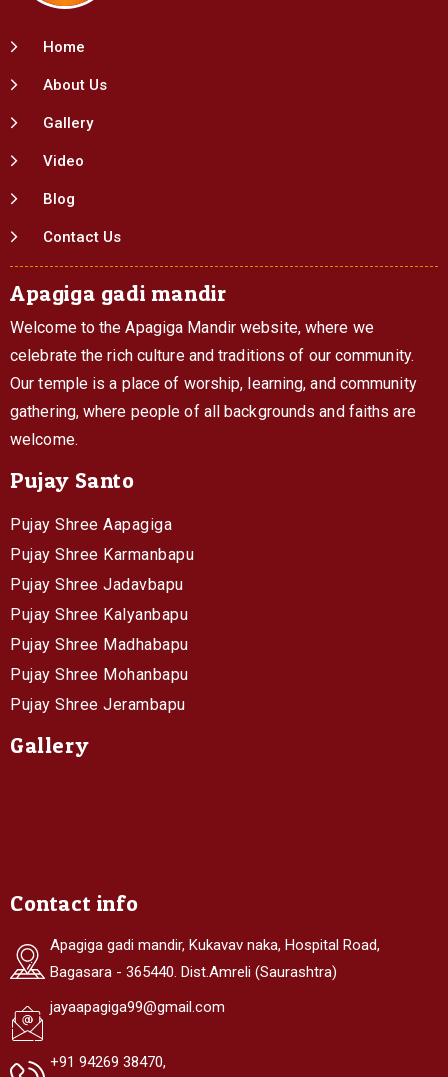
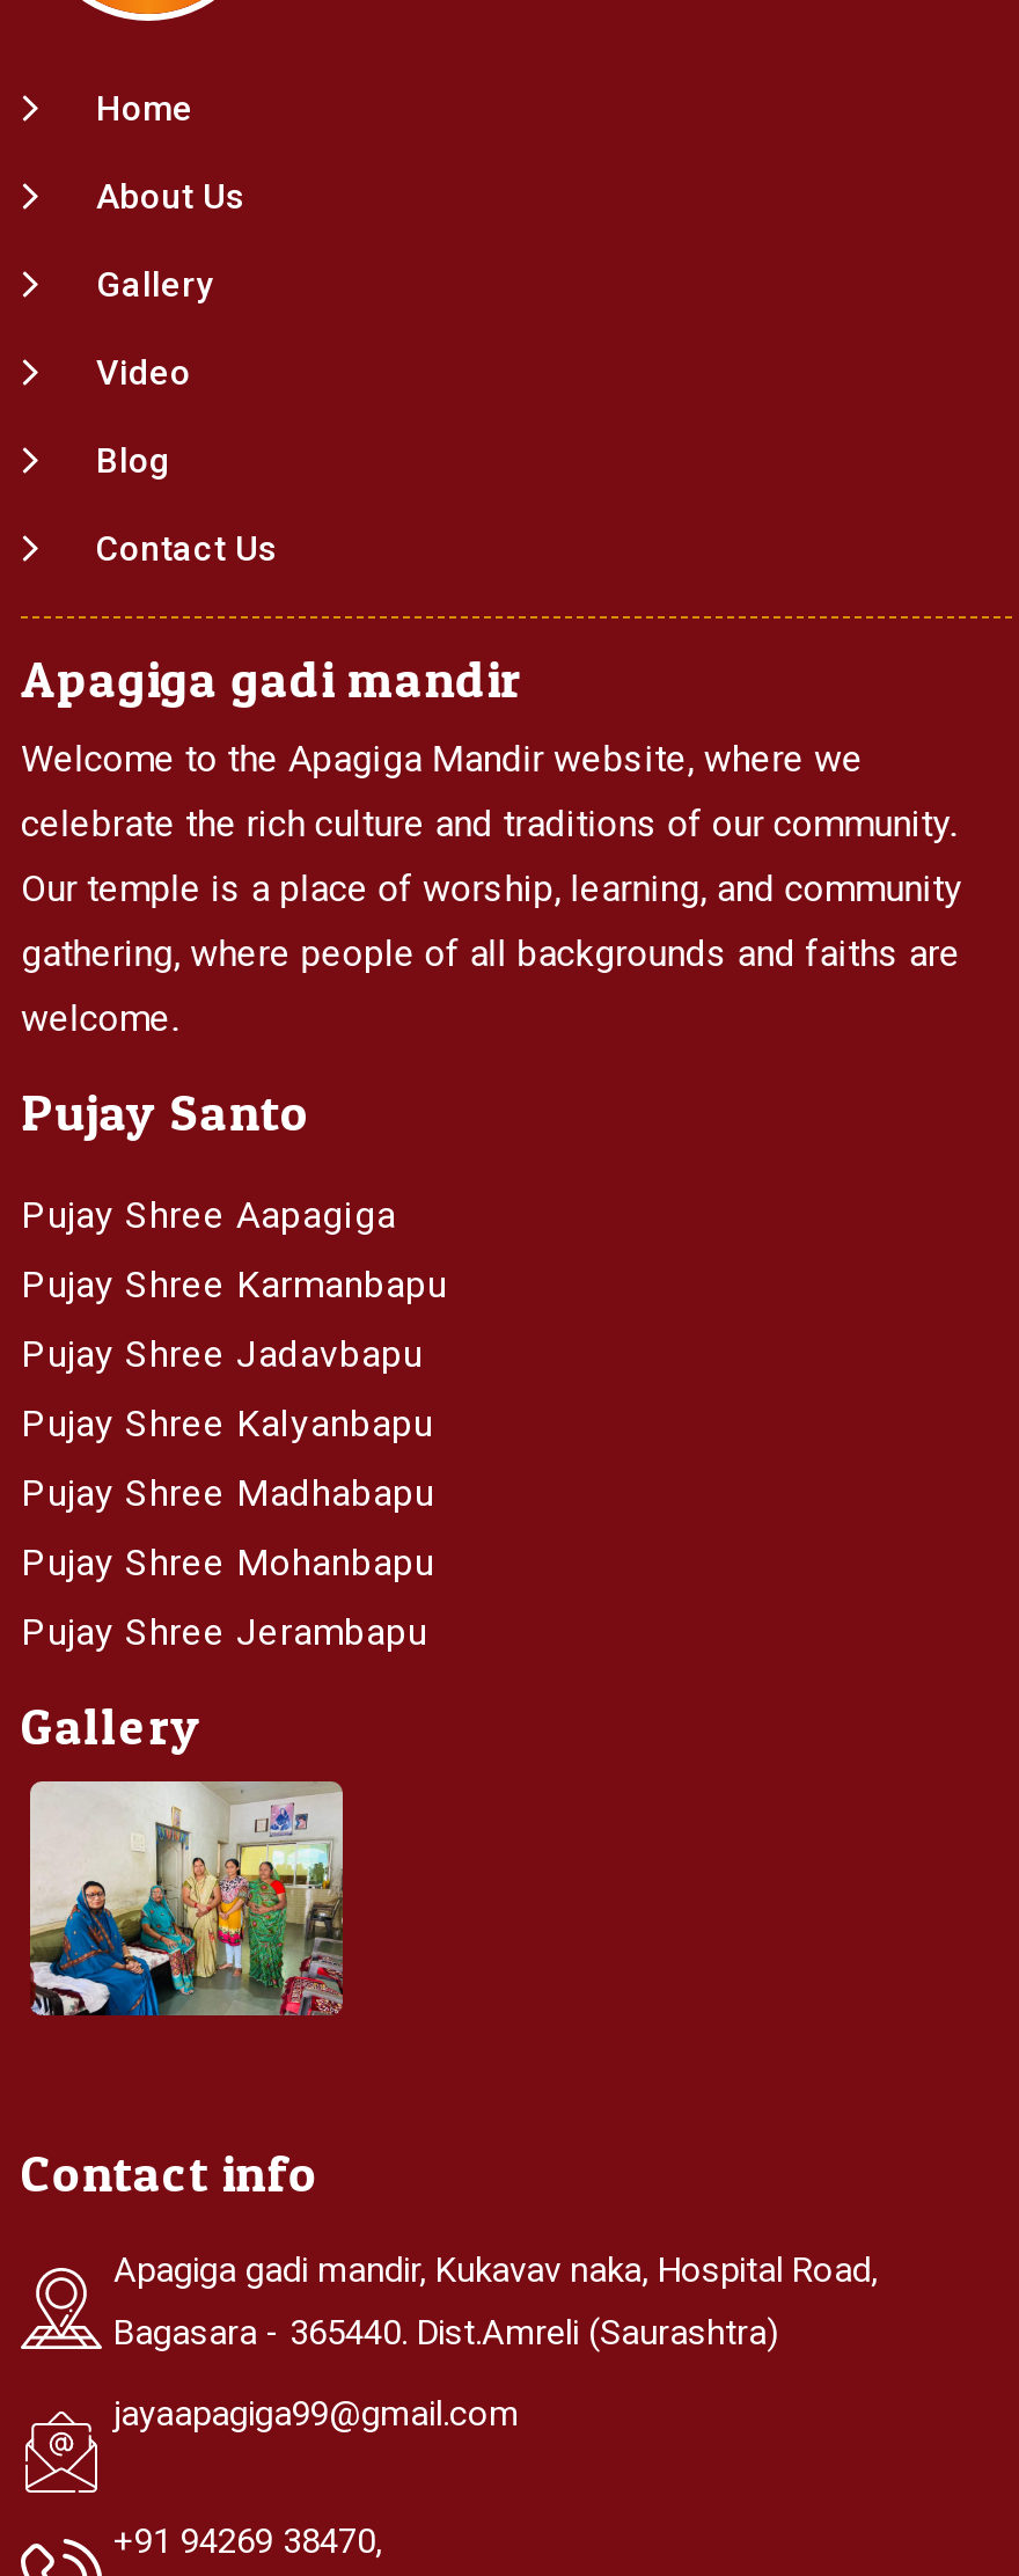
none -> [28,1779,345,2018] [image]

